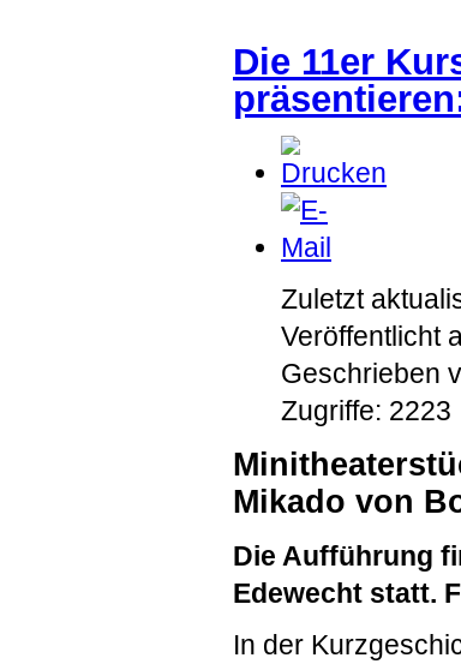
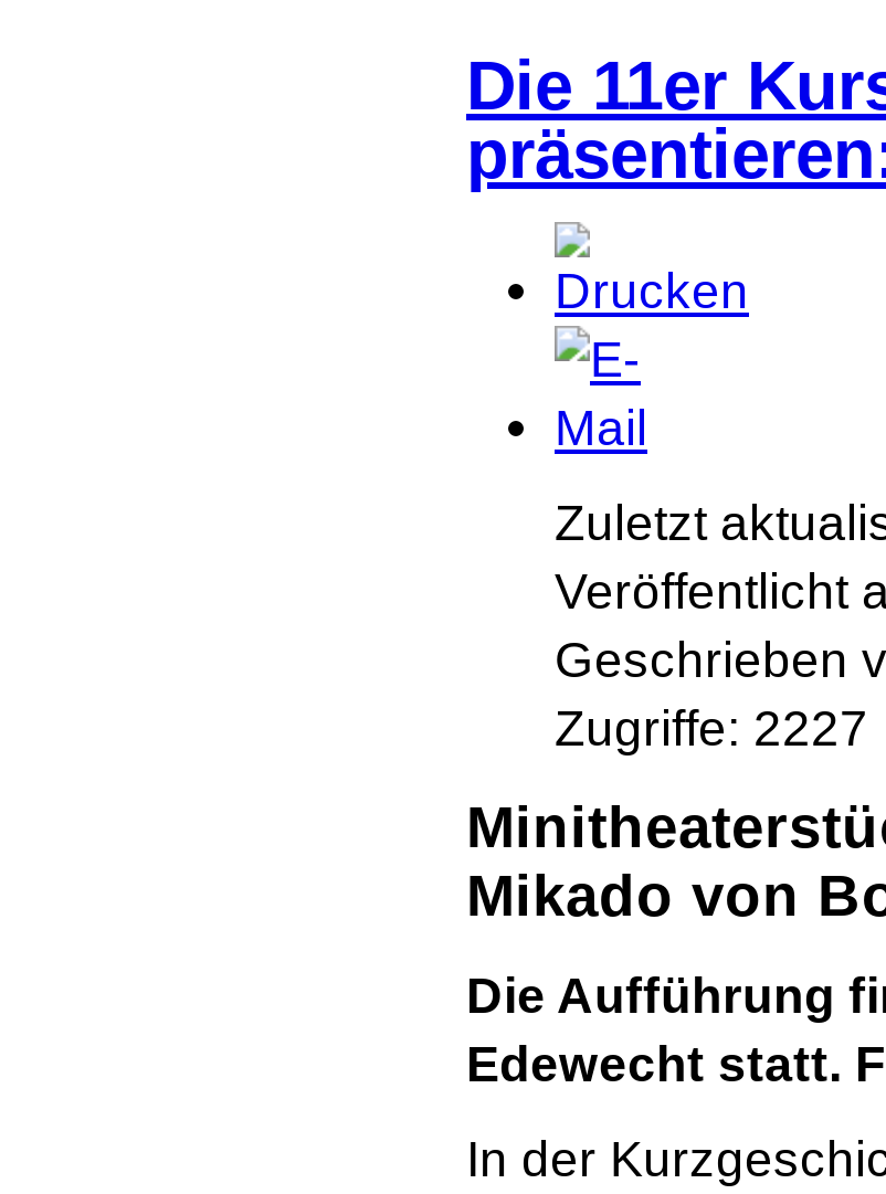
[281,395,451,426] Zugriffe: 2223 -> [555,698,868,756] Zugriffe: 2227

